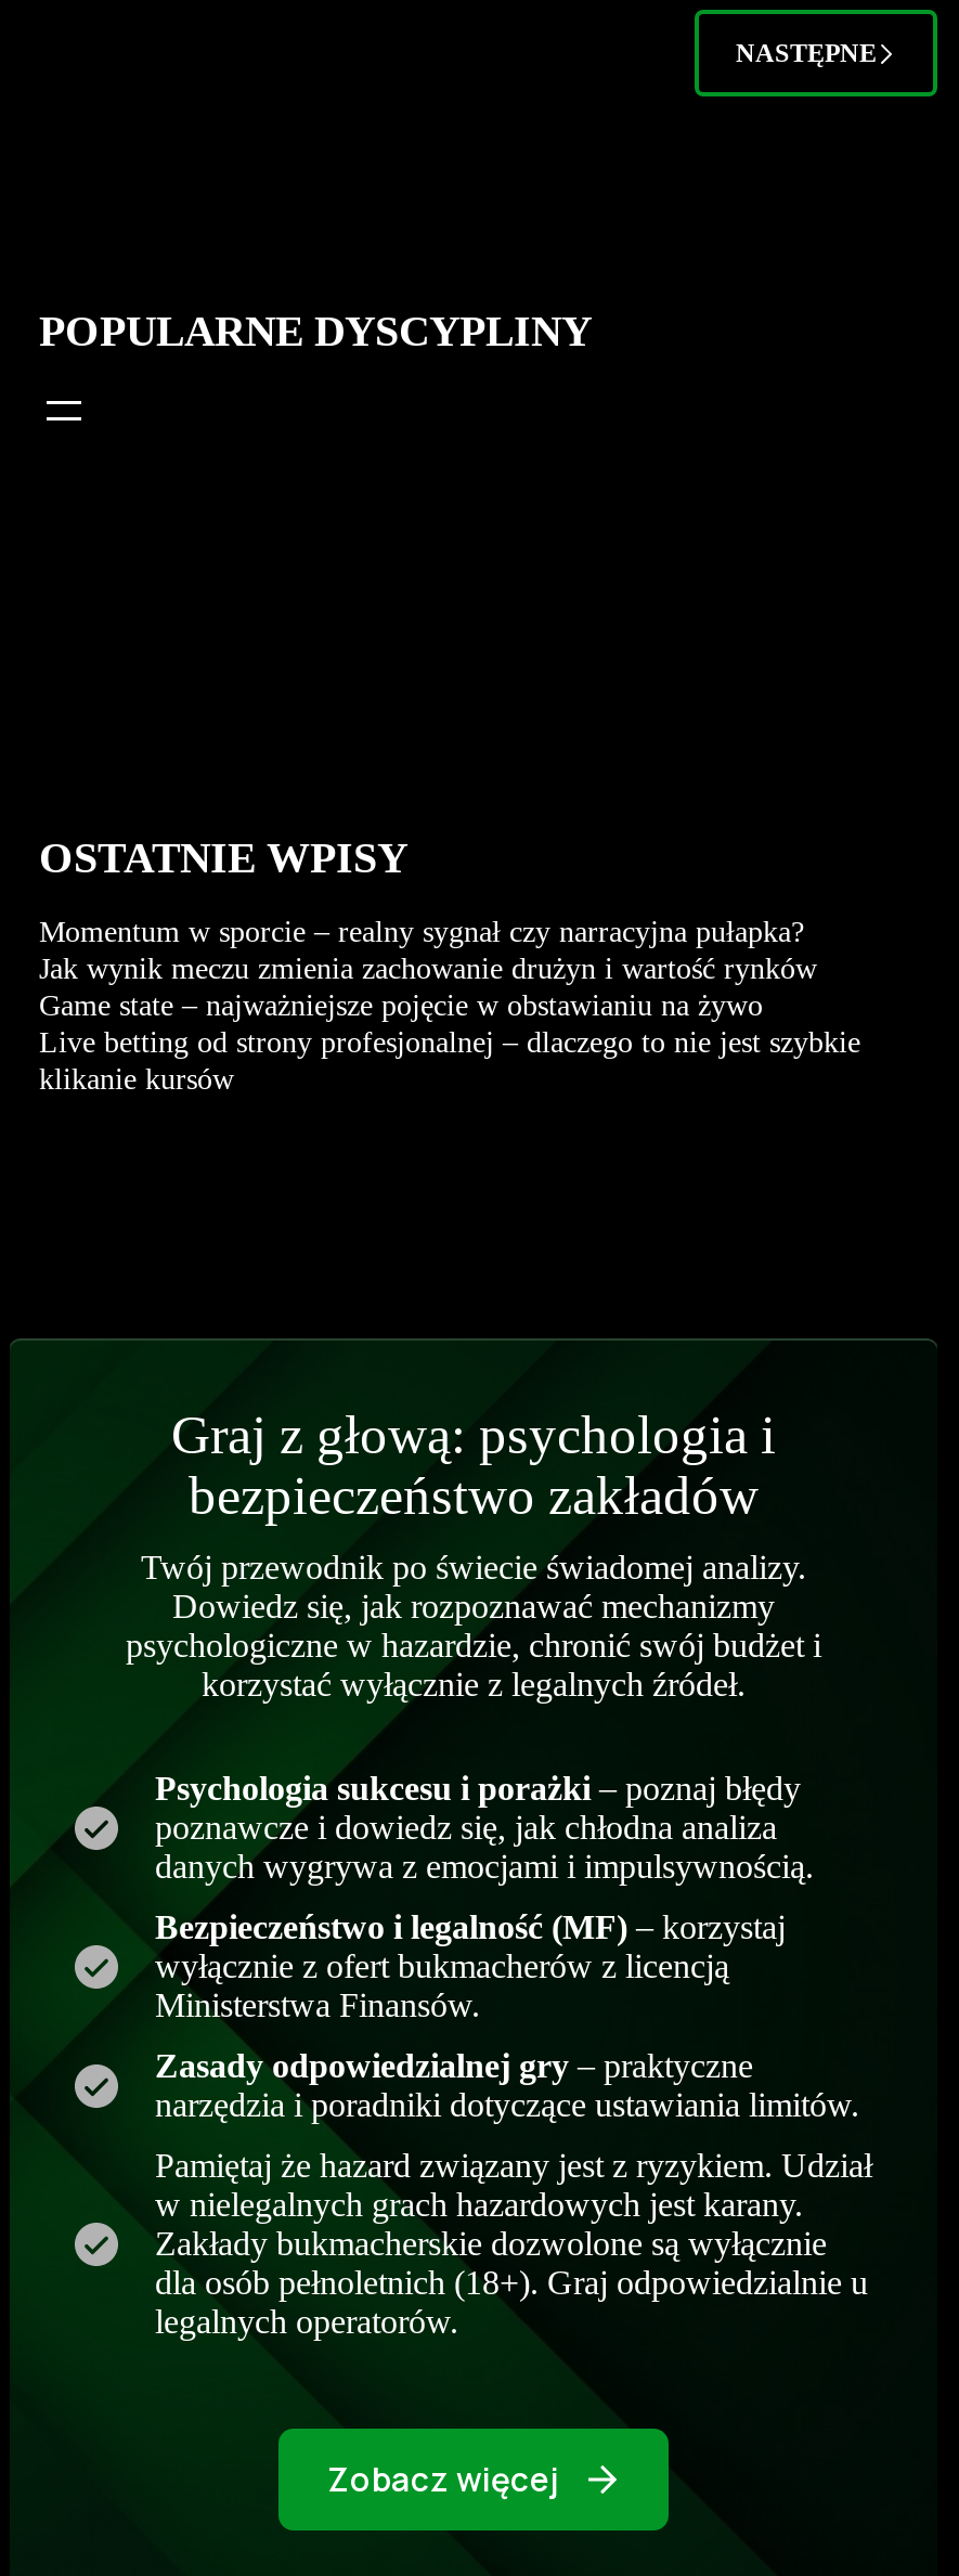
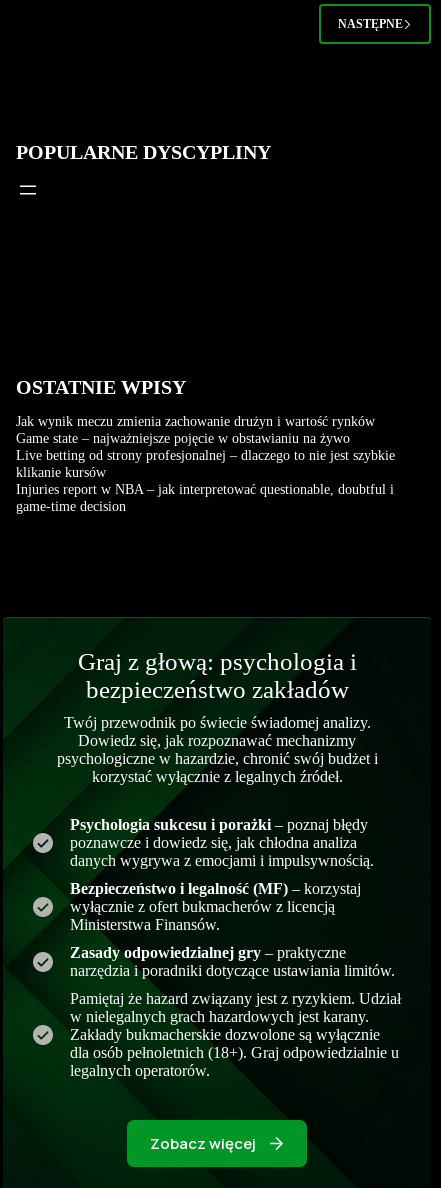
[39,914,804,948] Momentum w sporcie – realny sygnał czy narracyjna pułapka? -> none
moved [39,951,860,1096] -> [16,413,395,480]: Jak wynik meczu zmienia zachowanie drużyn i wartość rynków | Game state – najważniejsze pojęcie w obstawianiu na żywo | Live betting od strony profesjonalnej – dlaczego to nie jest szybkie | klikanie kursów
none -> [16,481,394,514] Injuries report w NBA – jak interpretować questionable, doubtful i | game-time decision

